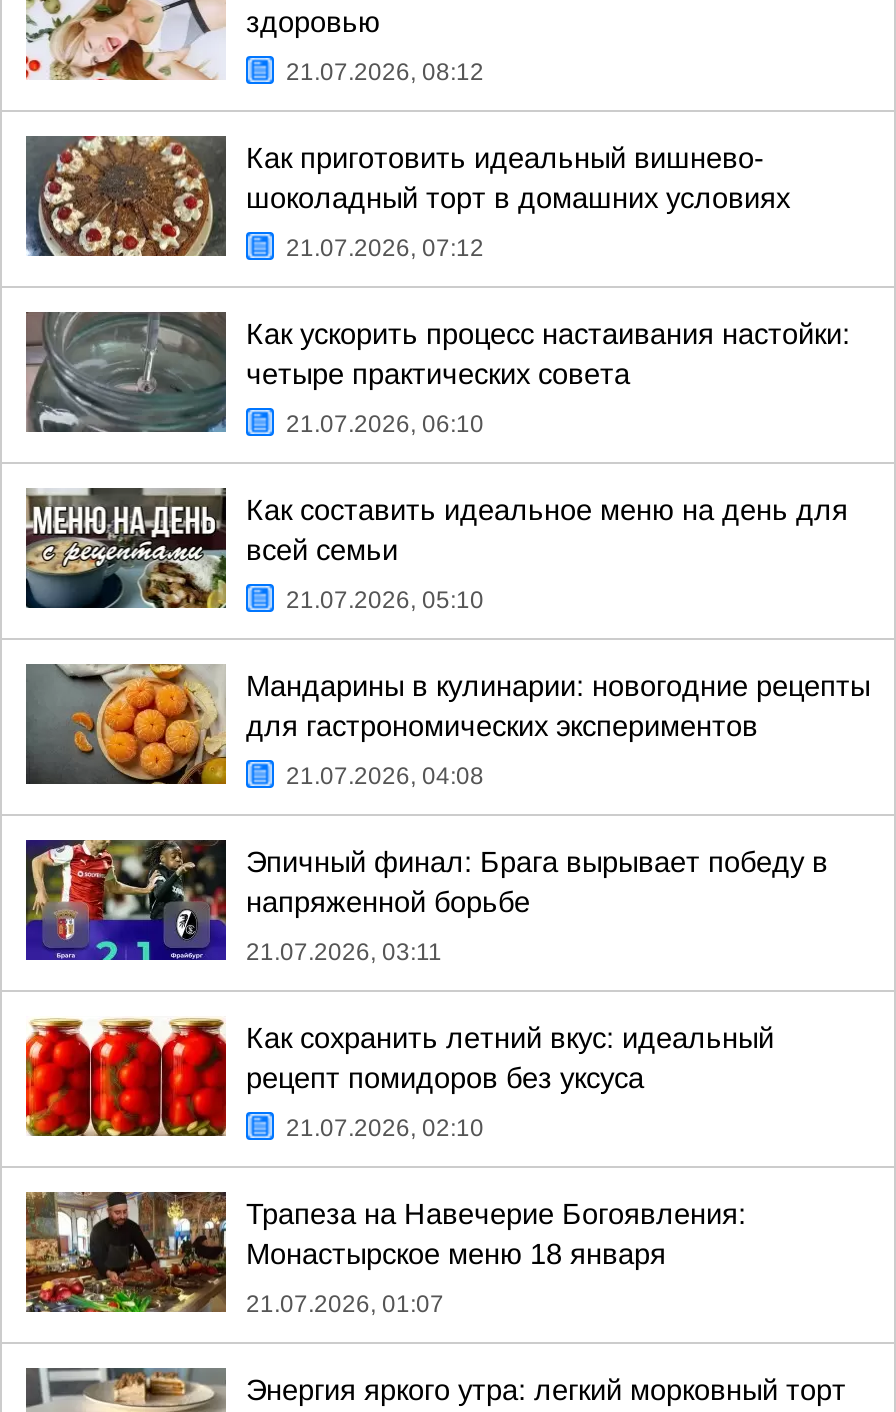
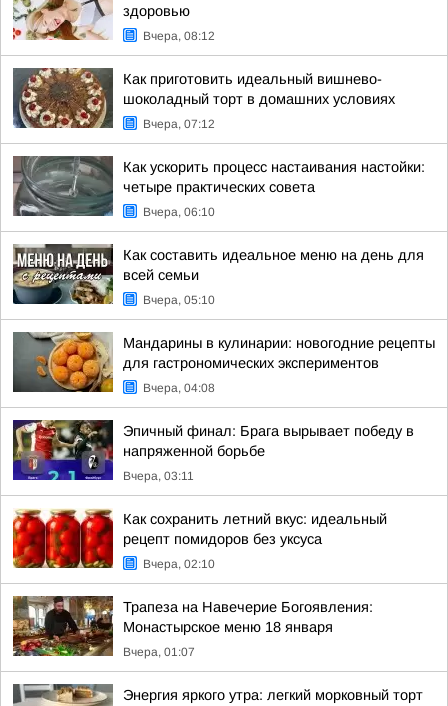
[286,58,484,86] 21.07.2026, 08:12 -> [143,29,215,43] Вчера, 08:12
[286,234,484,262] 21.07.2026, 07:12 -> [143,117,215,131] Вчера, 07:12
[286,410,484,438] 21.07.2026, 06:10 -> [143,205,215,219] Вчера, 06:10
[286,586,484,614] 21.07.2026, 05:10 -> [143,293,215,307] Вчера, 05:10
[286,762,484,790] 21.07.2026, 04:08 -> [143,381,215,395] Вчера, 04:08
[246,938,442,966] 21.07.2026, 03:11 -> [123,469,194,483] Вчера, 03:11
[286,1114,484,1142] 21.07.2026, 02:10 -> [143,557,215,571] Вчера, 02:10
[246,1290,444,1318] 21.07.2026, 01:07 -> [123,645,195,659] Вчера, 01:07

